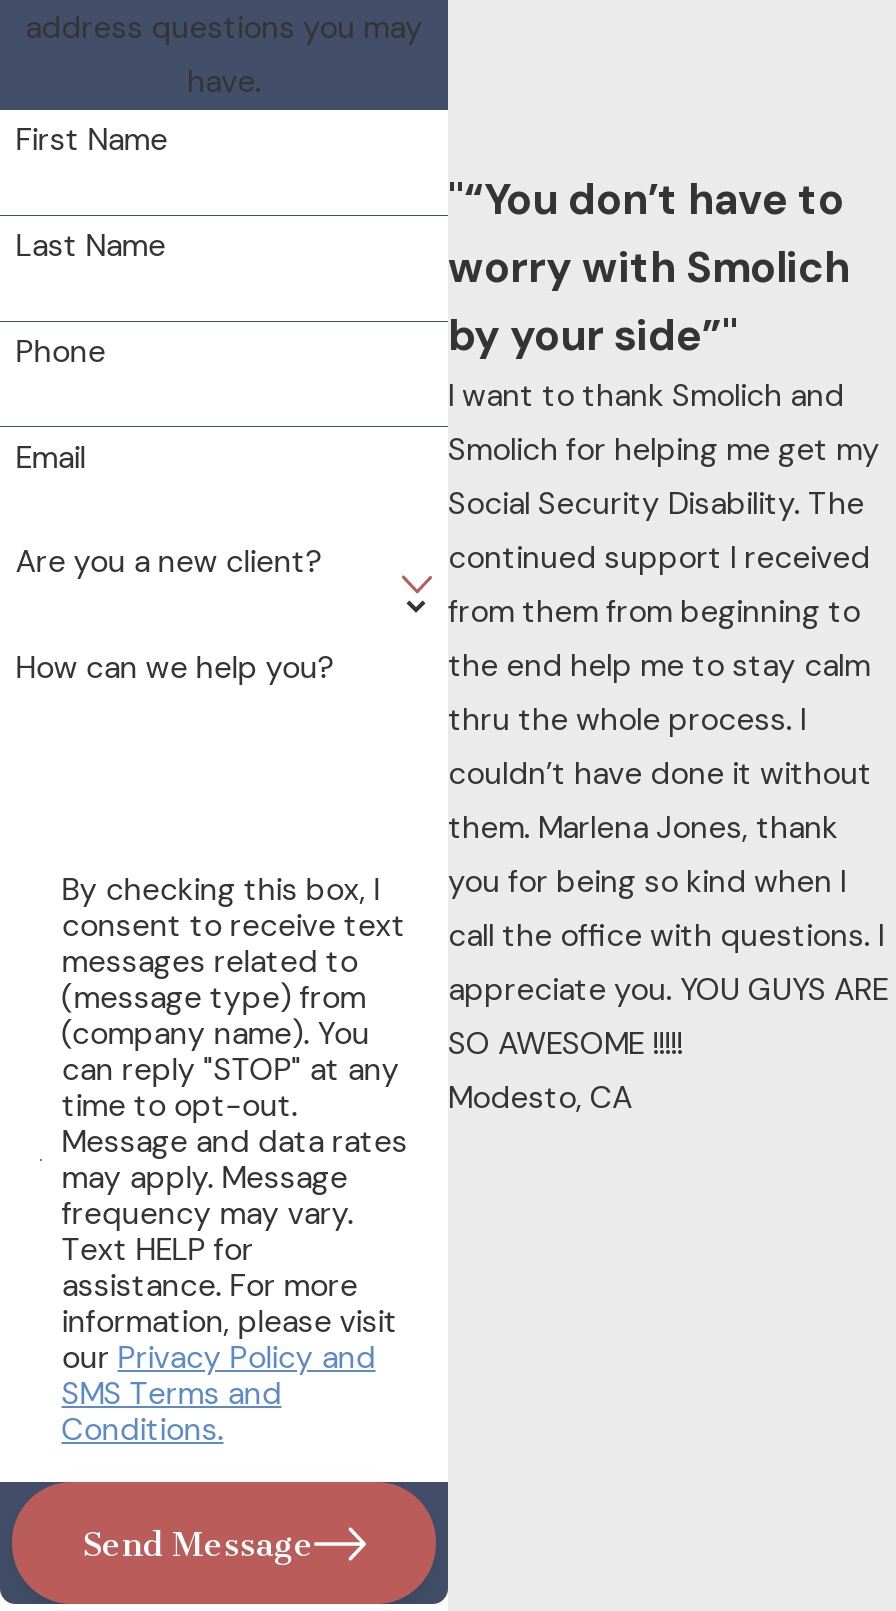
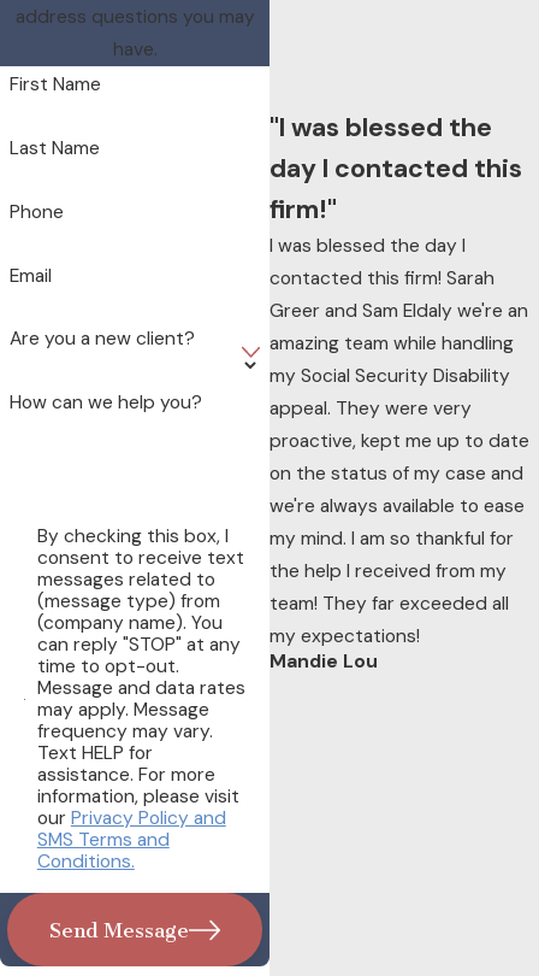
[448,172,888,1118] "“You don’t have to | worry with Smolich | by your side”" | I want to thank Smolich and | Smolich for helping me get my | Social Security Disability. The | continued support I received | from them from beginning to | the end help me to stay calm | thru the whole process. I | couldn’t have done it without | them. Marlena Jones, thank | you for being so kind when I | call the office with questions. I | appreciate you. YOU GUYS ARE | SO AWESOME !!!!! | Modesto, CA -> [269,111,529,673] "I was blessed the | day I contacted this | firm!" | I was blessed the day I | contacted this firm! Sarah | Greer and Sam Eldaly we're an | amazing team while handling | my Social Security Disability | appeal. They were very | proactive, kept me up to date | on the status of my case and | we're always available to ease | my mind. I am so thankful for | the help I received from my | team! They far exceeded all | my expectations! | Mandie Lou

